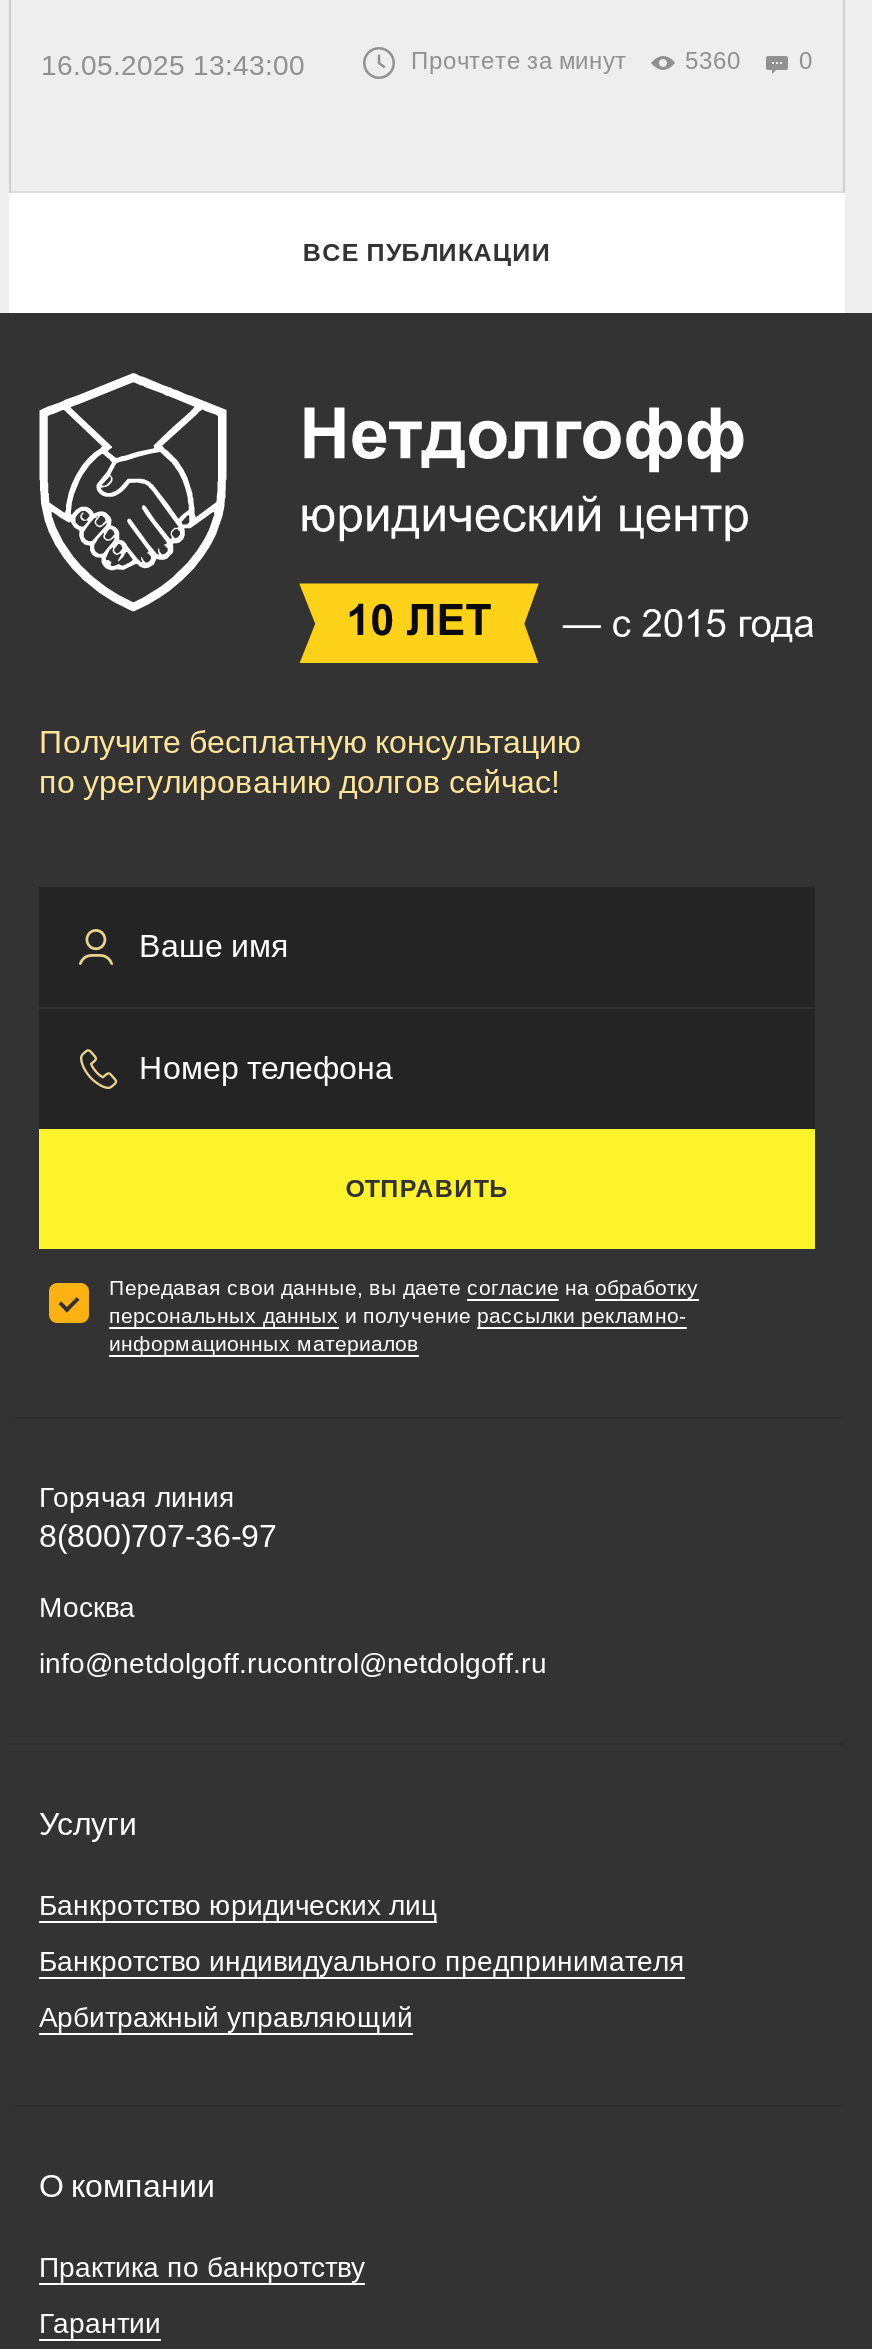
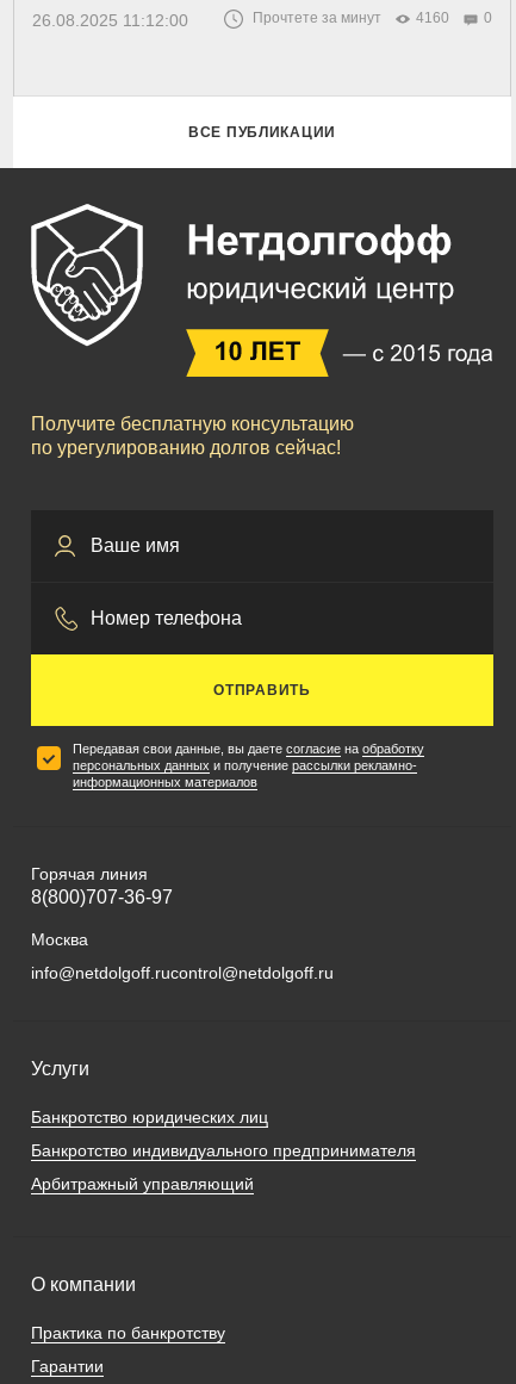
[41,50,305,82] 16.05.2025 13:43:00 -> [32,11,188,30] 26.08.2025 11:12:00
[685,48,741,76] 5360 -> [416,10,449,27] 4160

